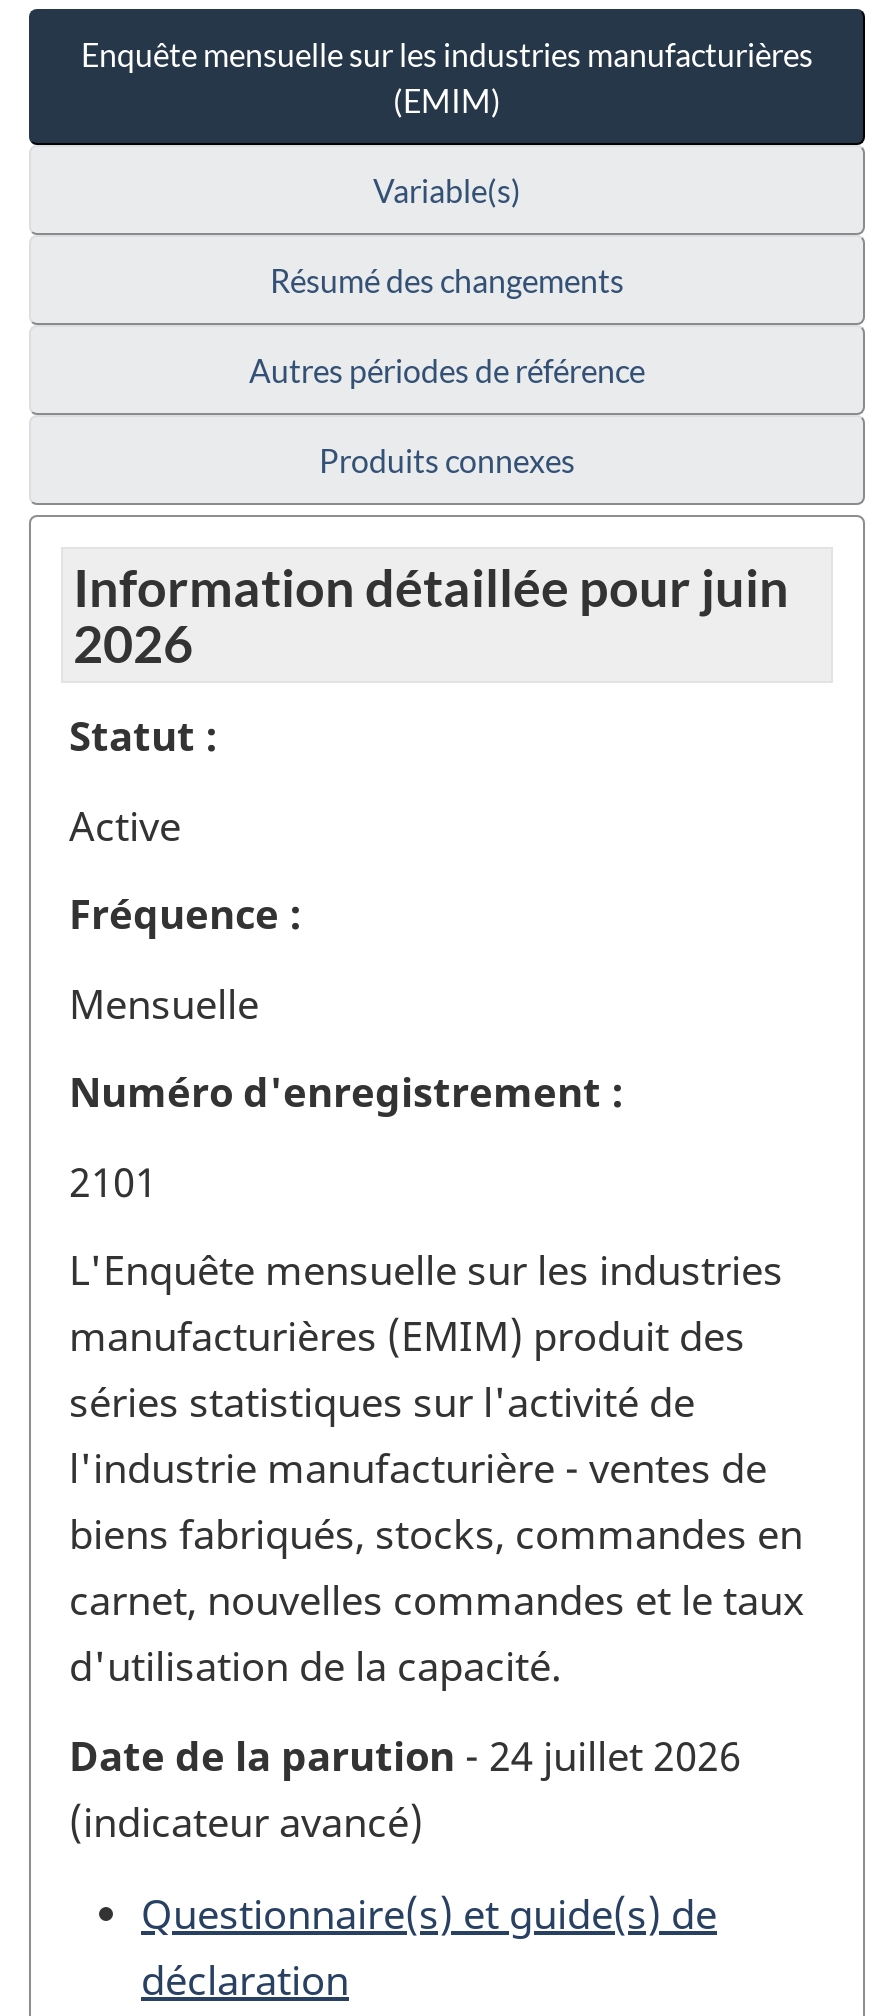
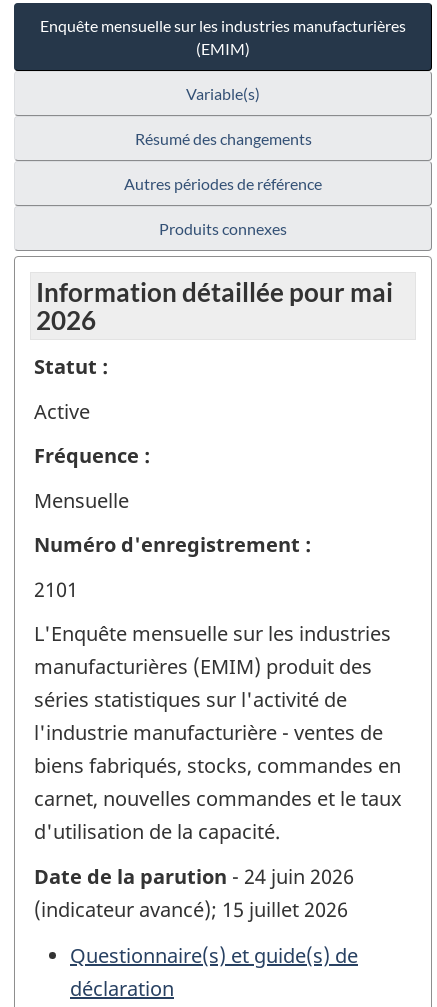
[73,555,789,619] Information détaillée pour juin -> [36,276,393,308] Information détaillée pour mai
[69,1728,741,1848] Date de la parution - 24 juillet 2026 | (indicateur avancé) -> [34,863,354,923] Date de la parution - 24 juin 2026 | (indicateur avancé); 15 juillet 2026

